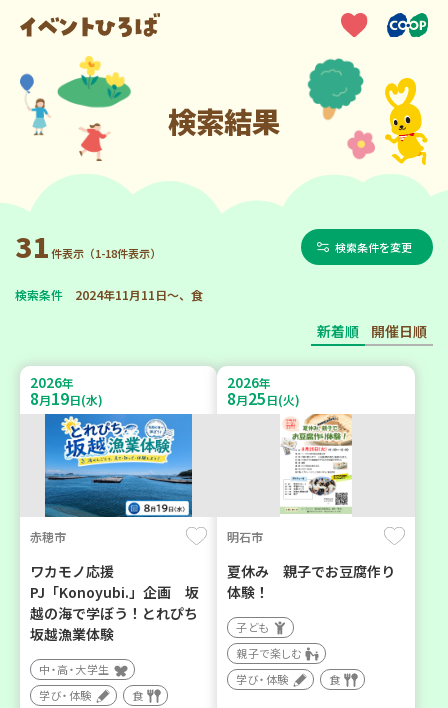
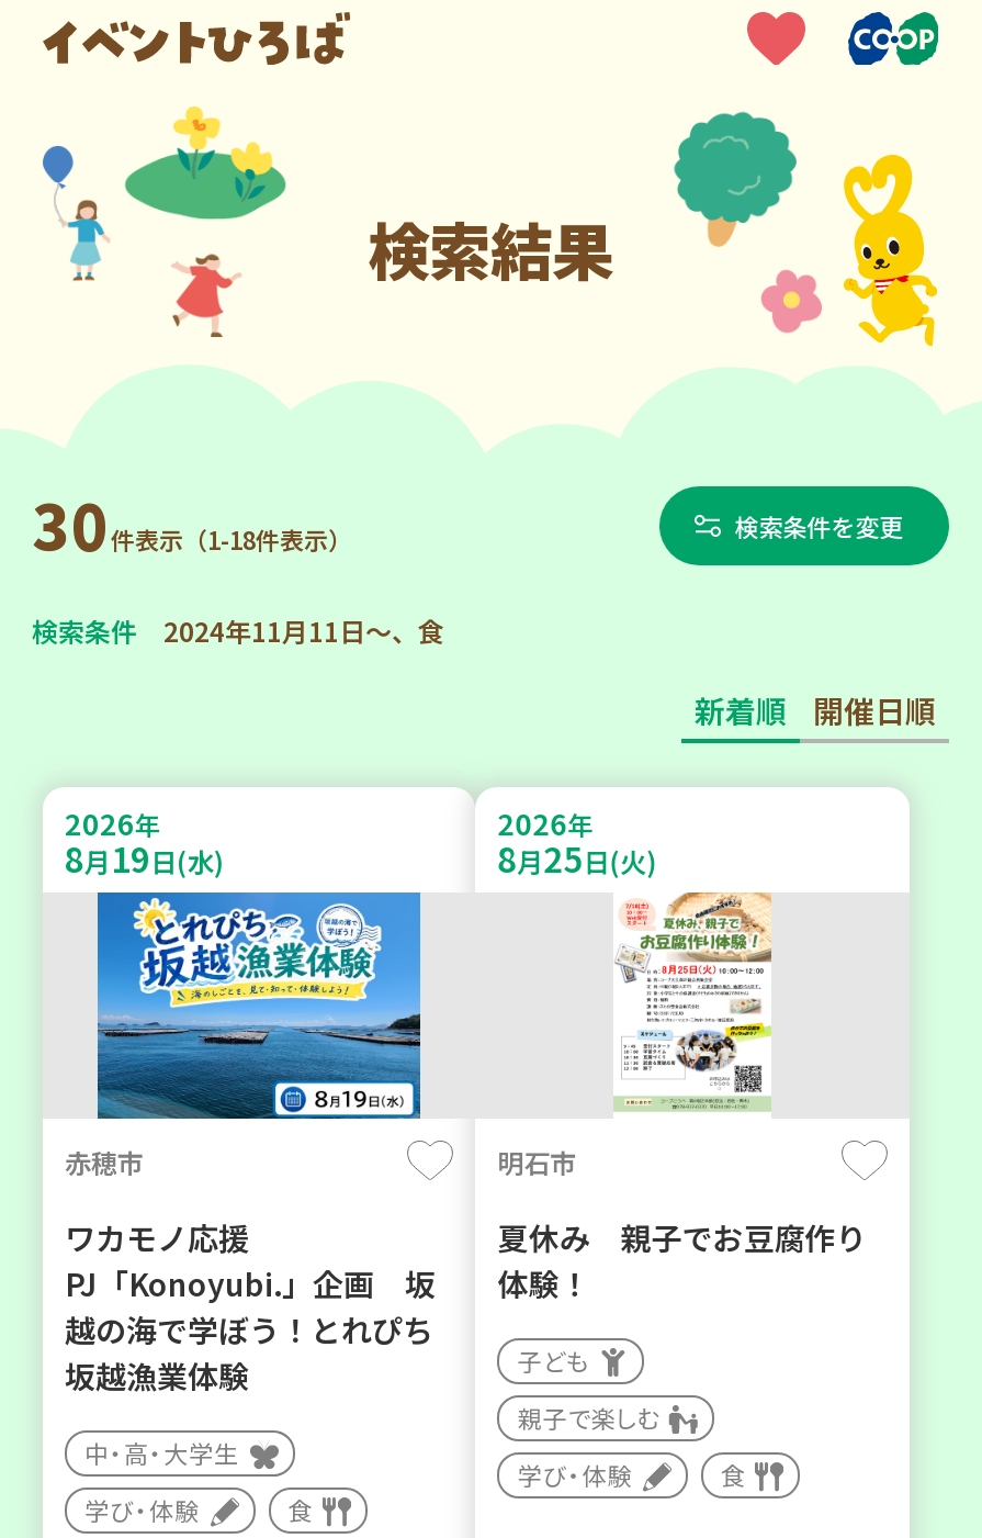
[15,226,161,266] 31件表示（1-18件表示） -> [32,480,352,568] 30件表示（1-18件表示）

